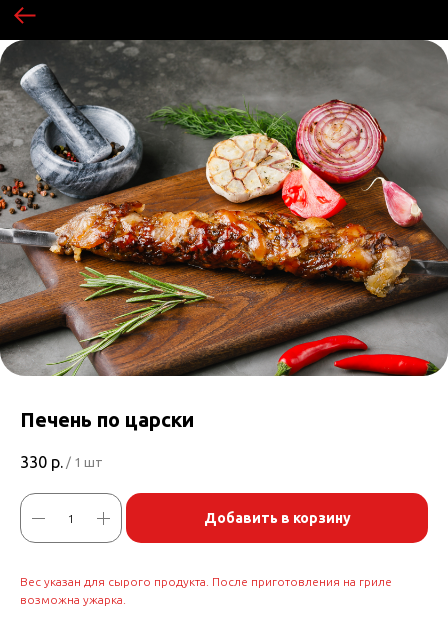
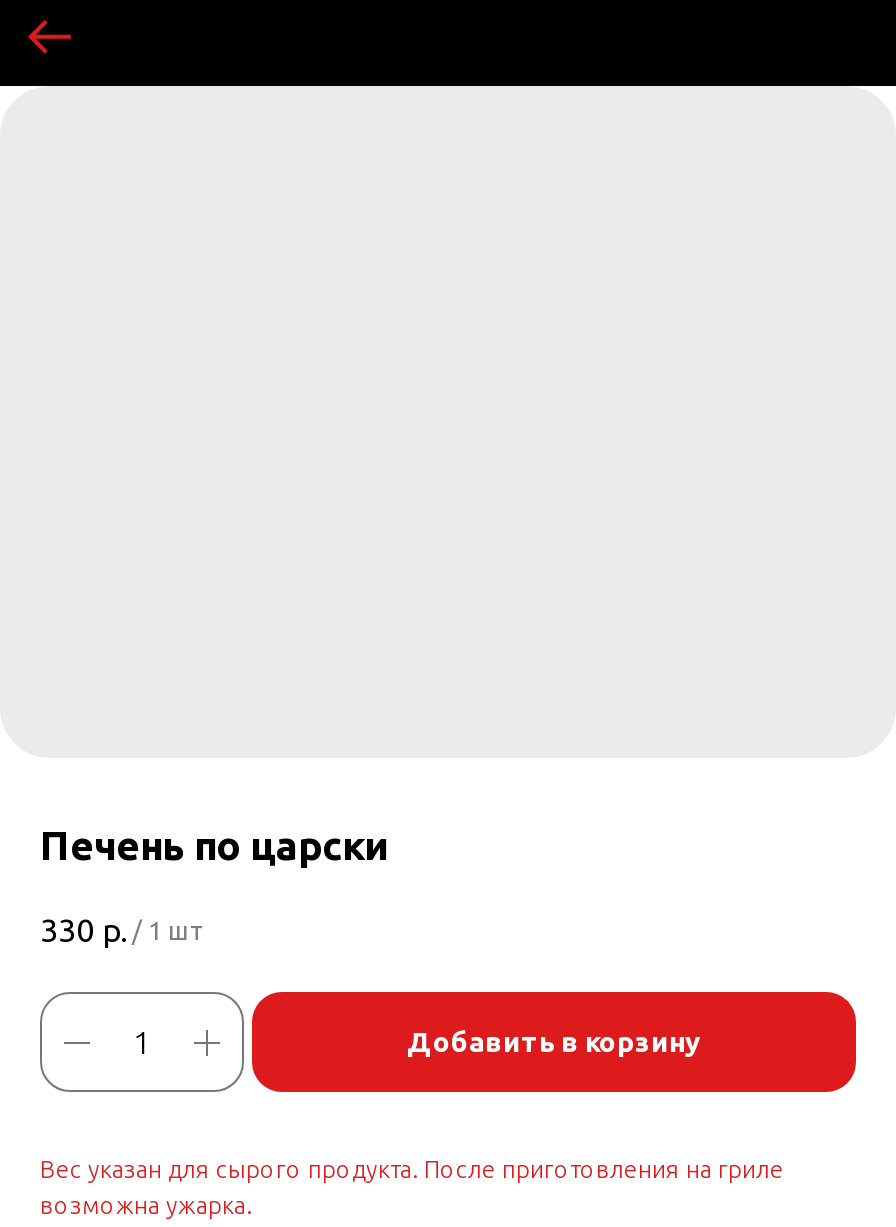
[3,40,445,377] [image] -> none

